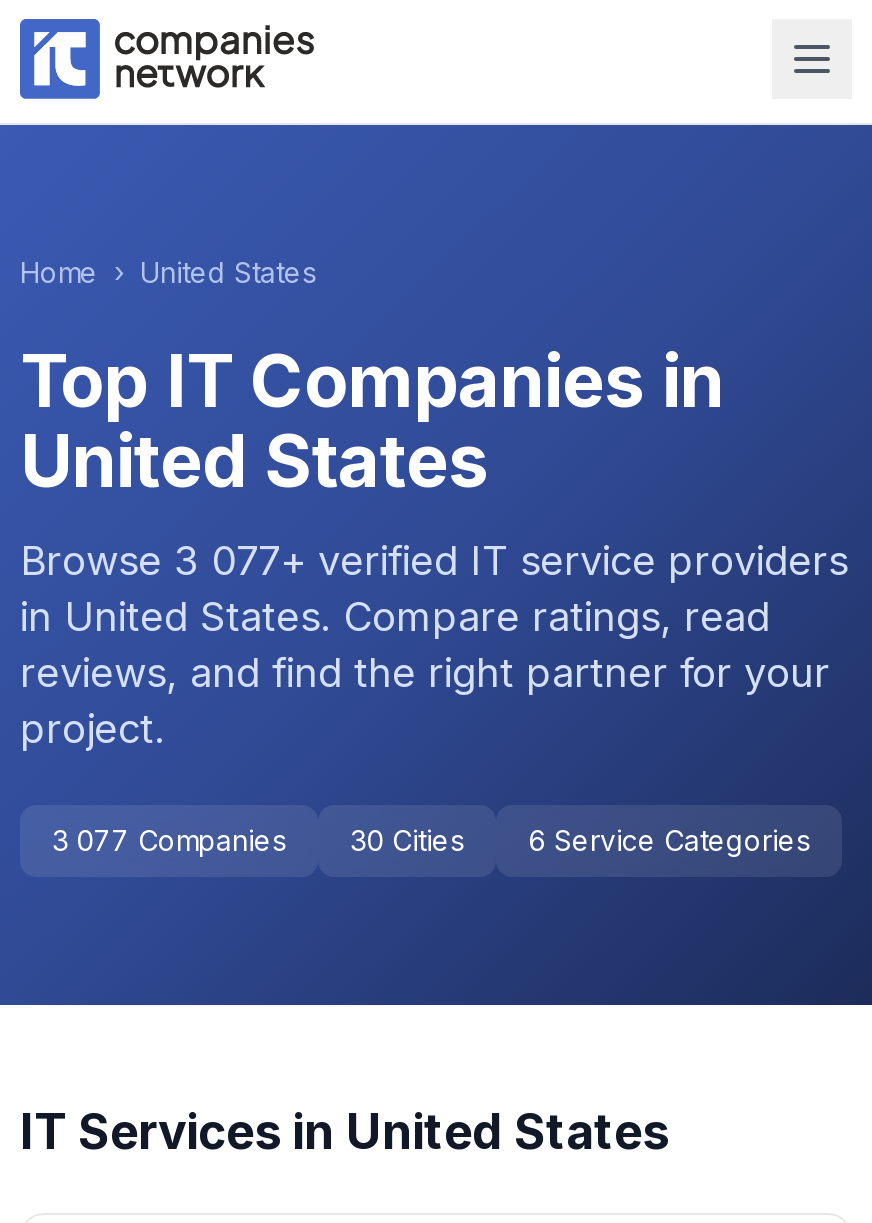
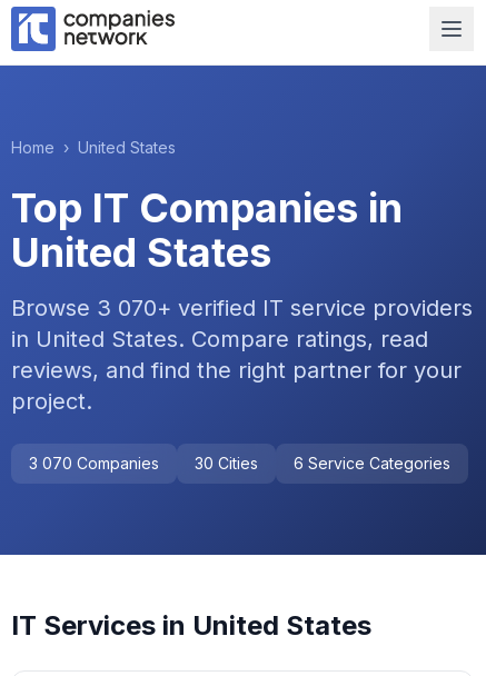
[20,537,848,585] Browse 3 077+ verified IT service providers -> [11,295,473,321] Browse 3 070+ verified IT service providers
[52,823,810,857] 3 077 Companies 30 Cities 6 Service Categories -> [29,454,450,473] 3 070 Companies 30 Cities 6 Service Categories

